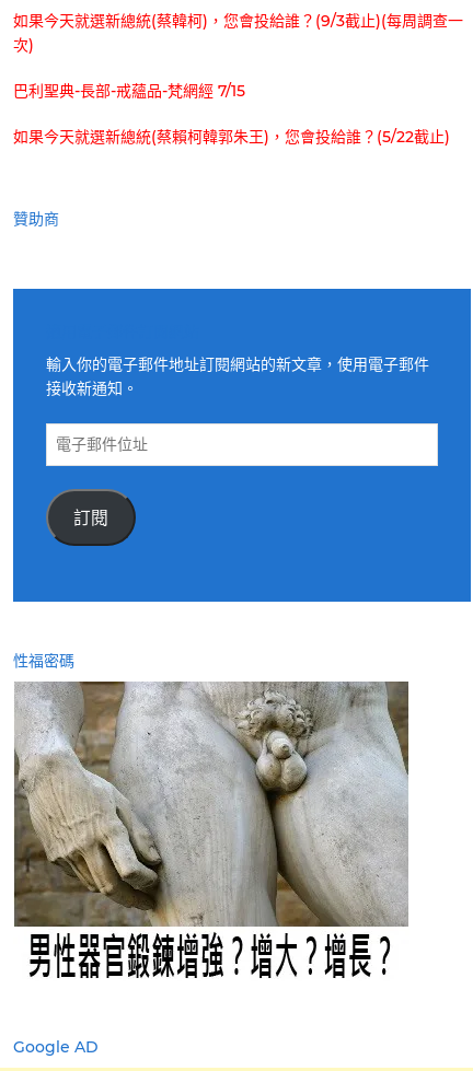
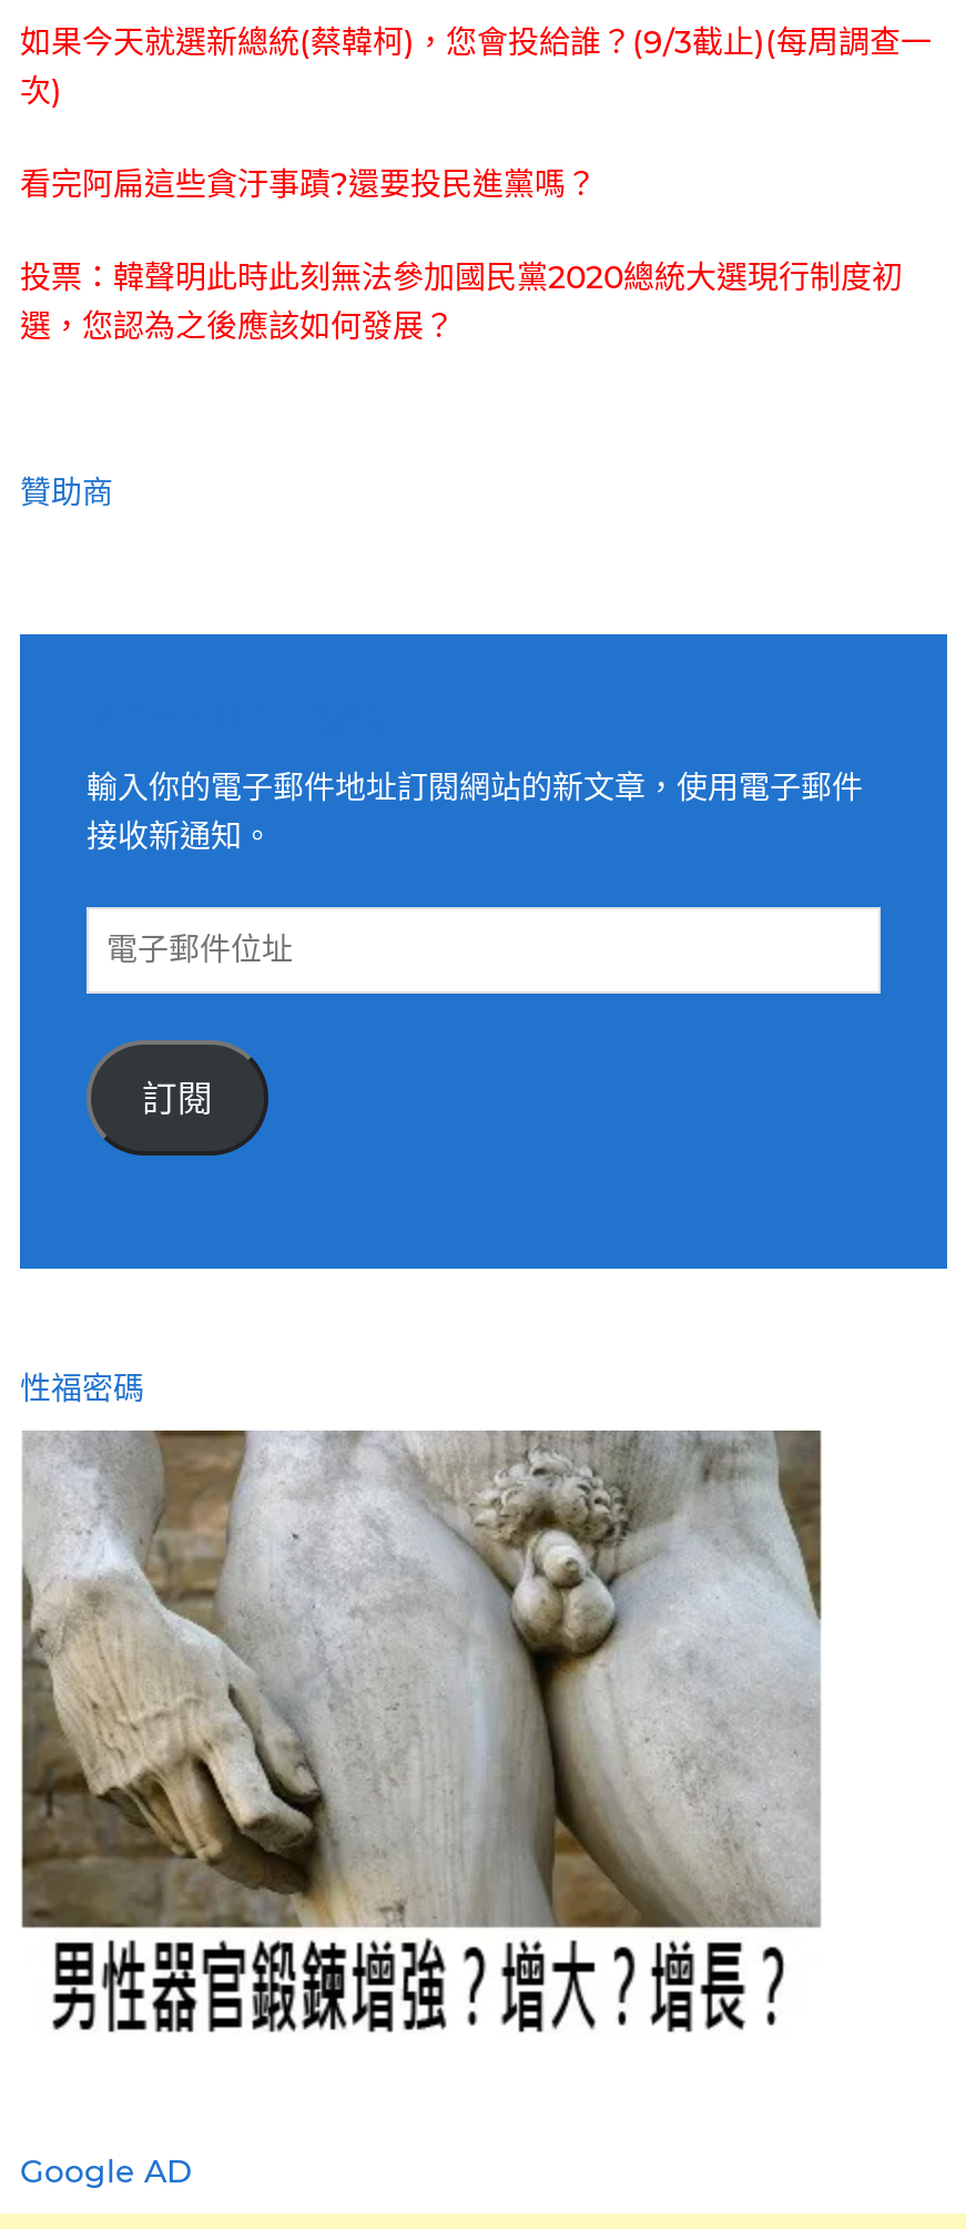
[13,81,245,101] 巴利聖典-長部-戒蘊品-梵網經 7/15 -> [20,165,597,205] 看完阿扁這些貪汙事蹟?還要投民進黨嗎？
[13,127,450,147] 如果今天就選新總統(蔡賴柯韓郭朱王)，您會投給誰？(5/22截止) -> [20,258,903,347] 投票：韓聲明此時此刻無法參加國民黨2020總統大選現行制度初 | 選，您認為之後應該如何發展？

